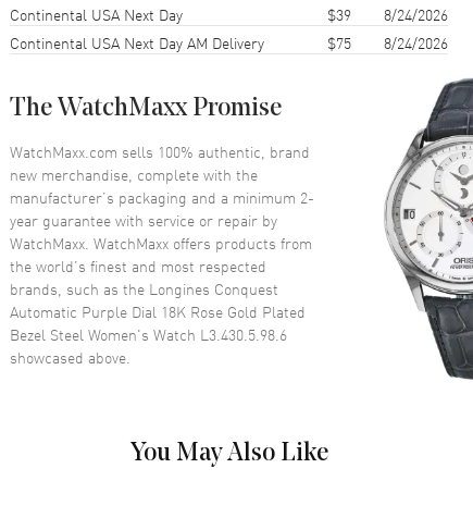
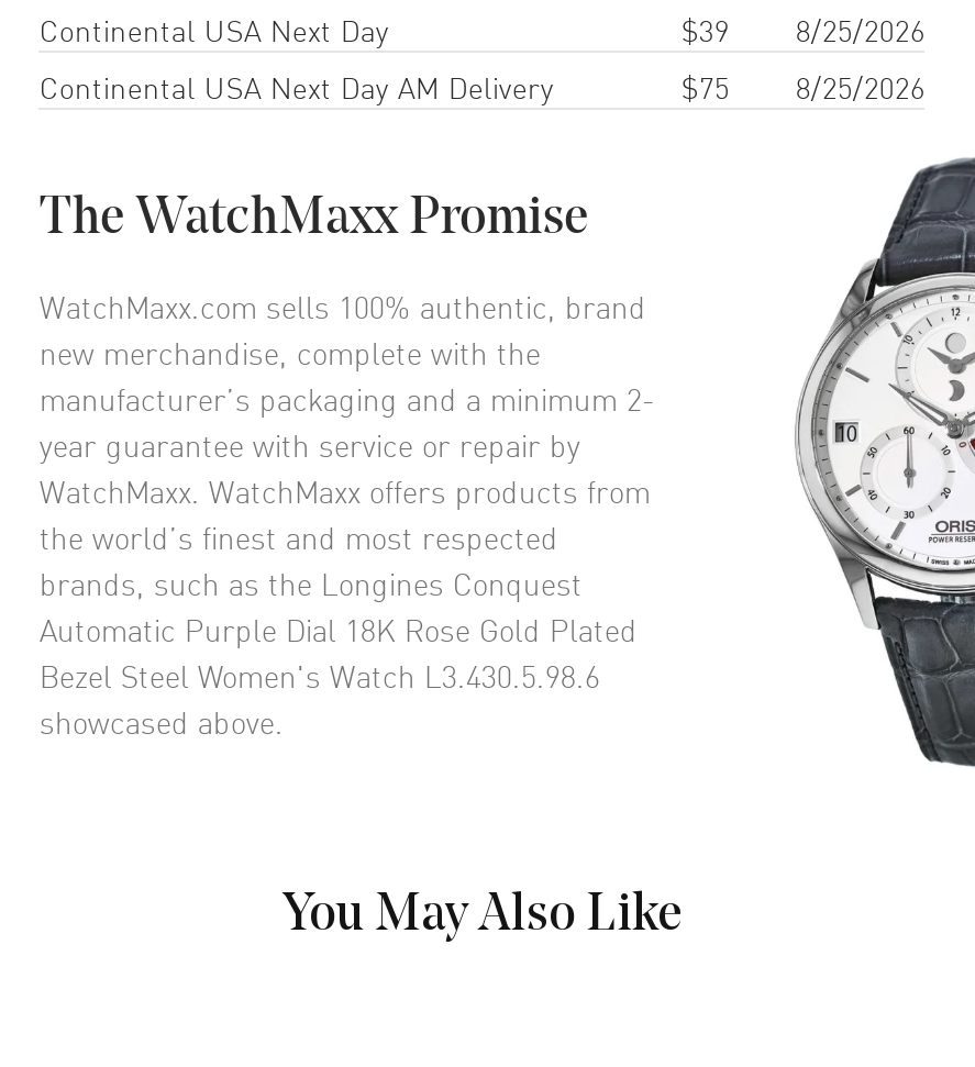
[328,2,448,26] $39 8/24/2026 -> [681,4,925,53] $39 8/25/2026
[328,30,448,54] $75 8/24/2026 -> [681,61,925,110] $75 8/25/2026

